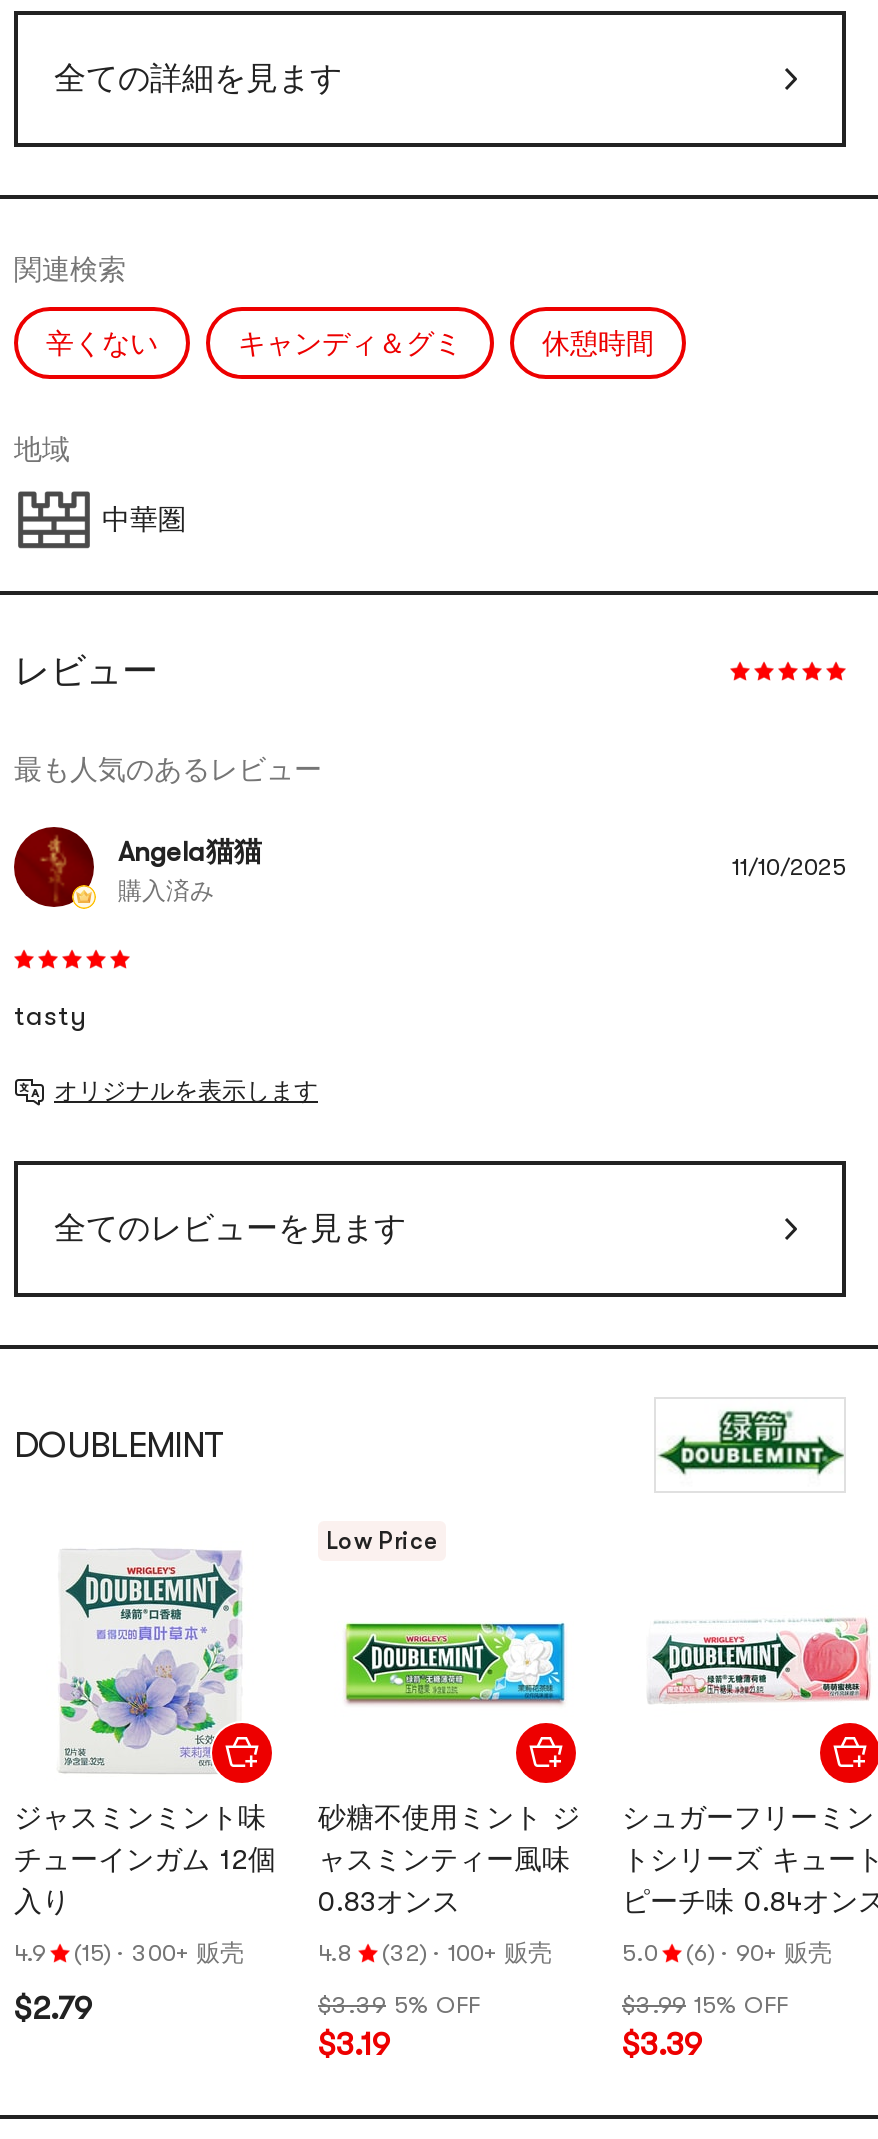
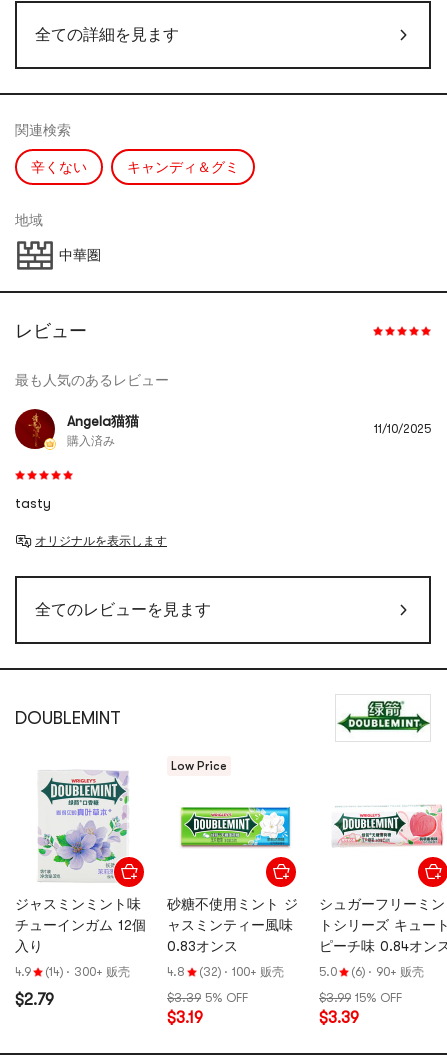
[542,327,654,359] 休憩時間 -> none
[14,1940,244,1968] 4.9 (15) · 300+ 贩壳 -> [15,965,130,979] 4.9 (14) · 300+ 贩壳

